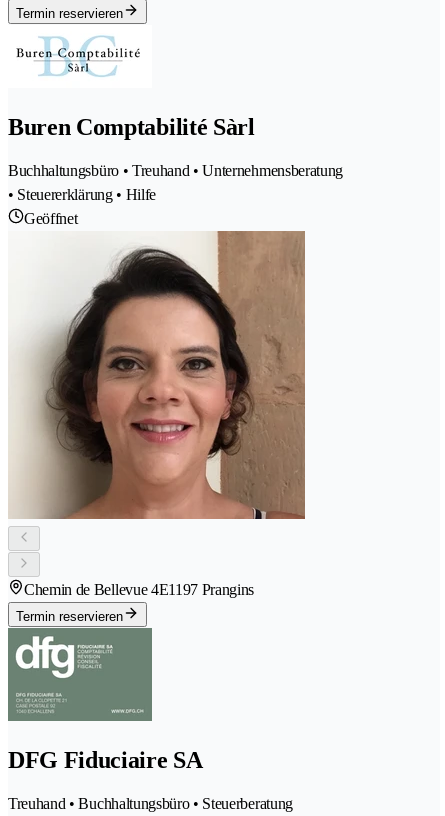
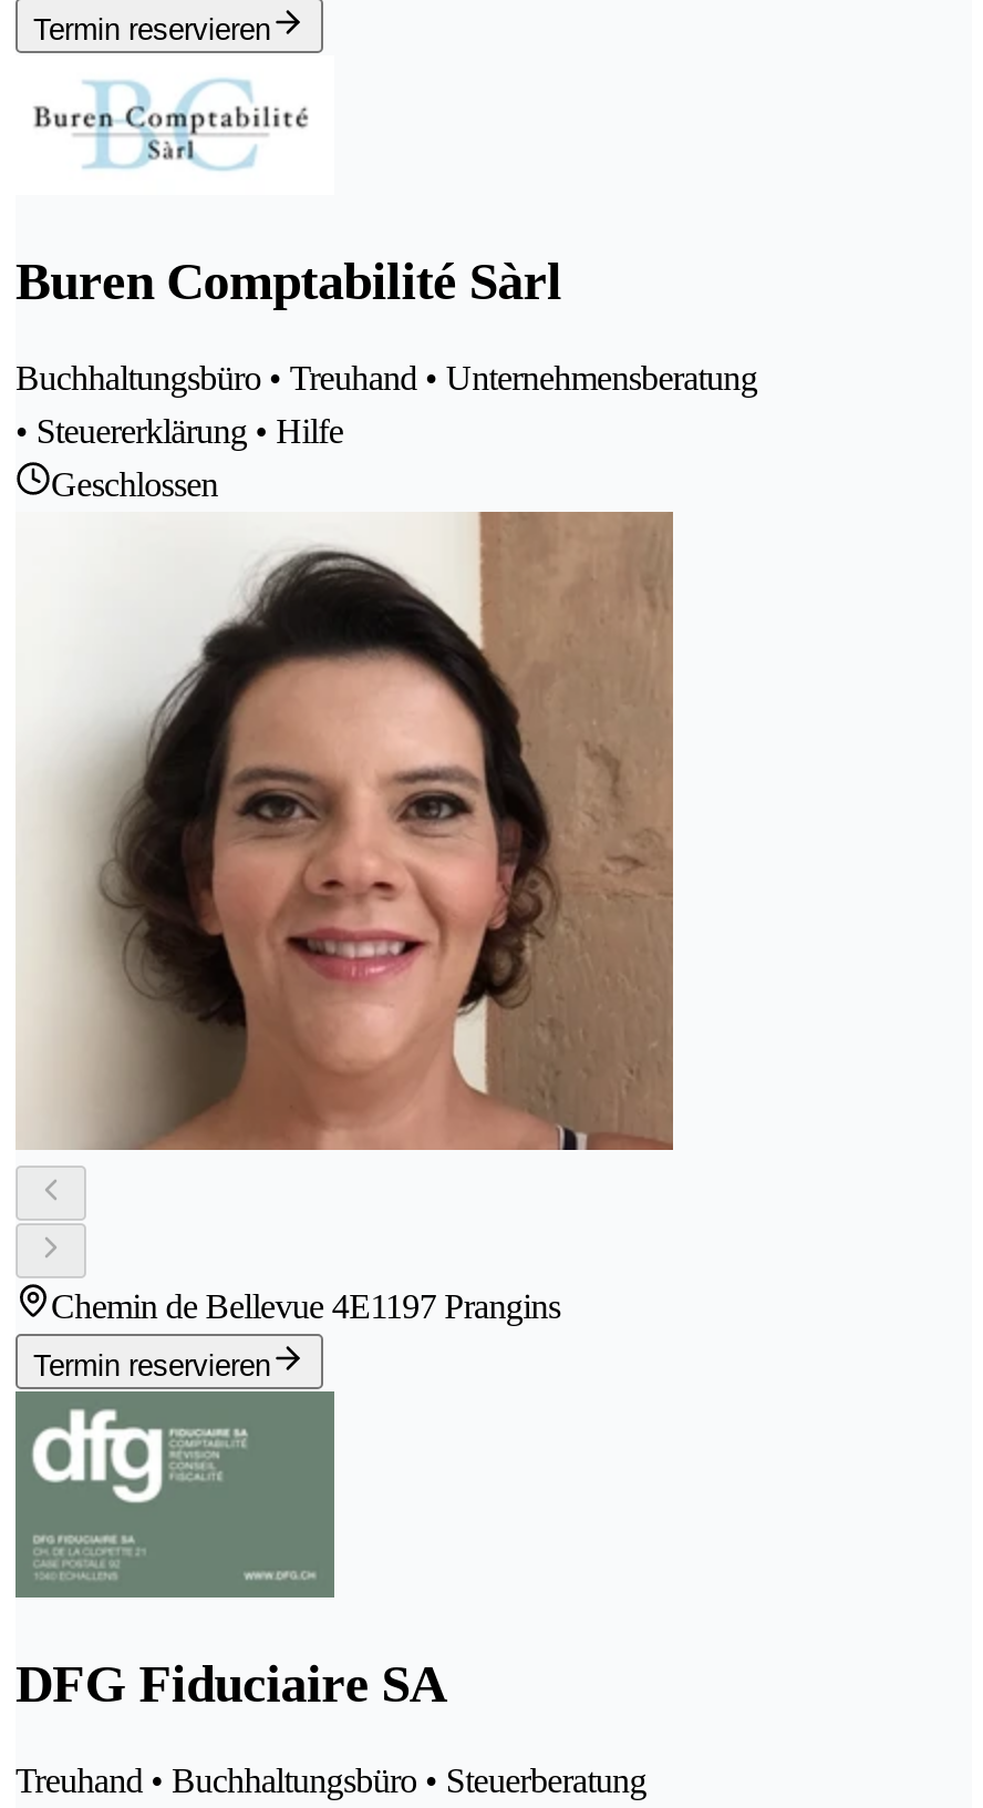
[24,210,77,227] Geöffnet -> [51,466,218,503] Geschlossen

